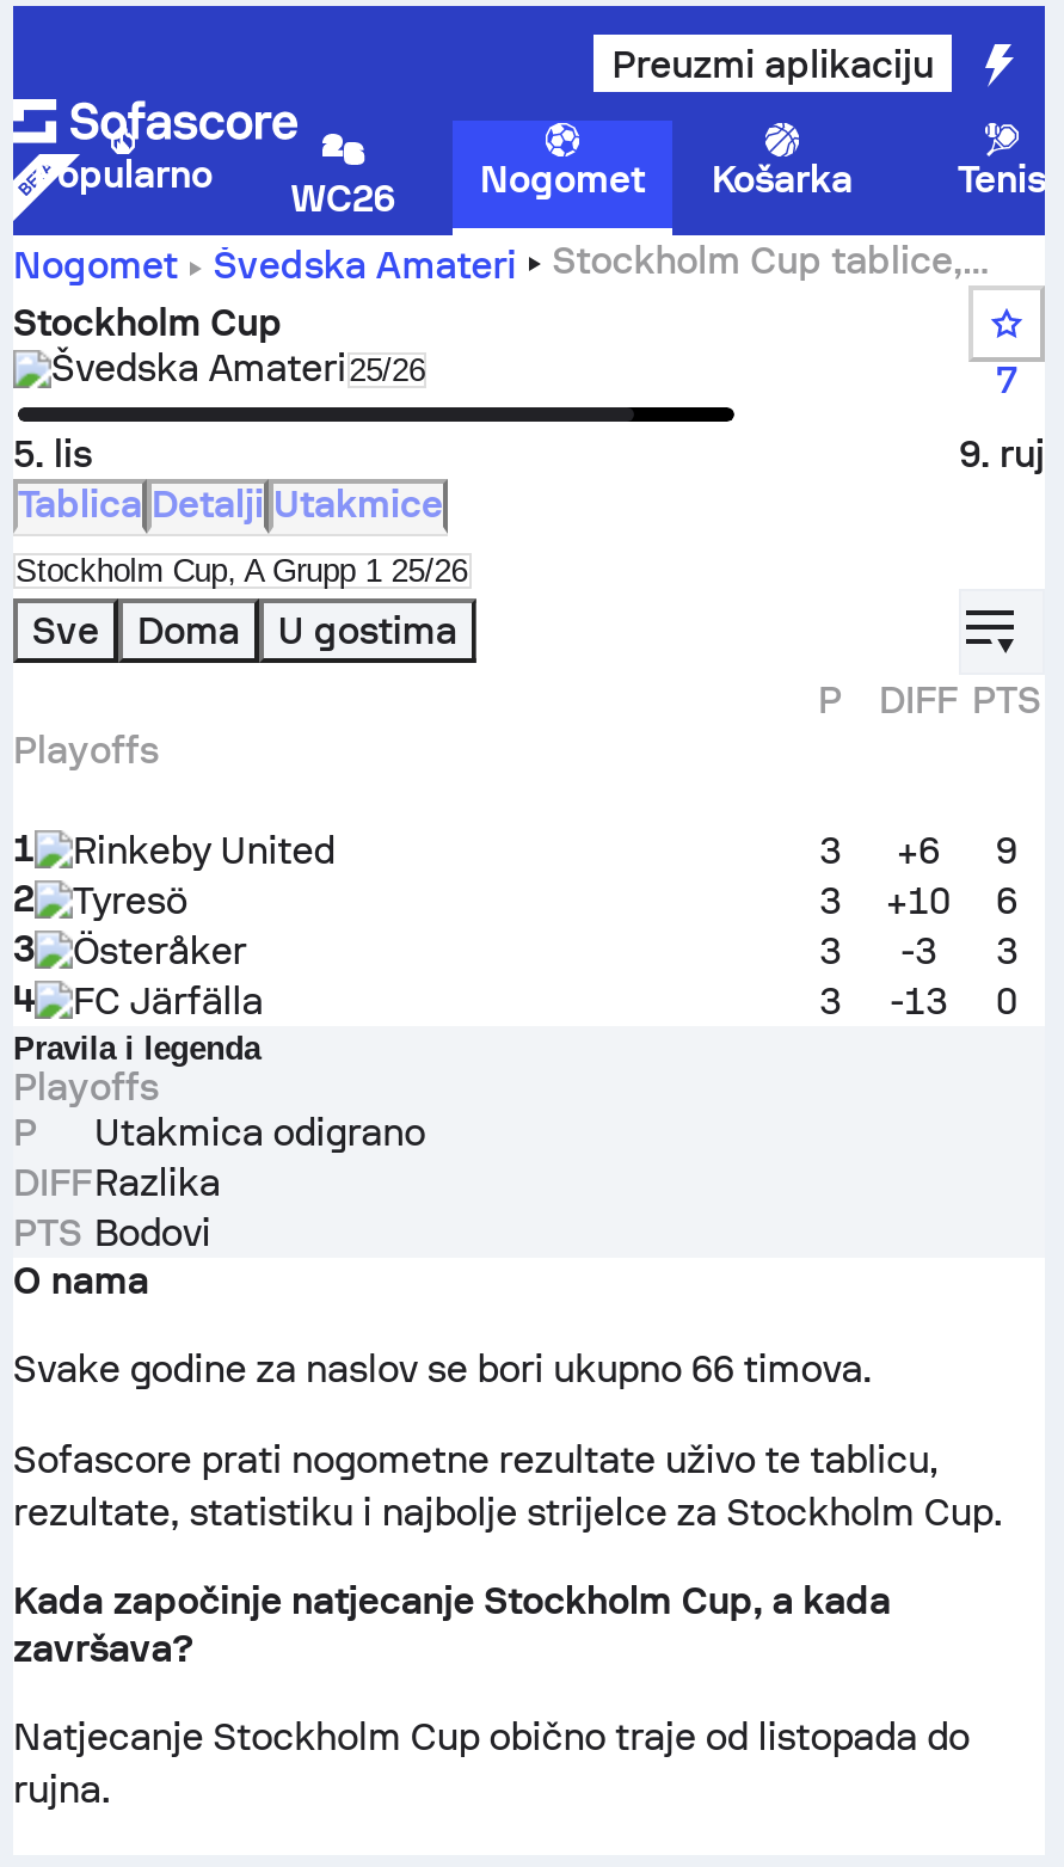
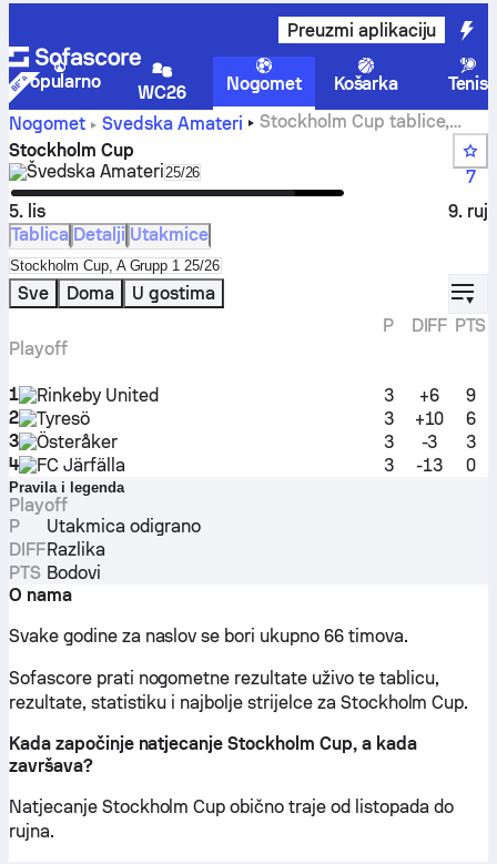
[13,726,159,772] Playoffs -> [9,338,68,359] Playoff
[13,1063,159,1108] Playoffs -> [9,494,68,515] Playoff

